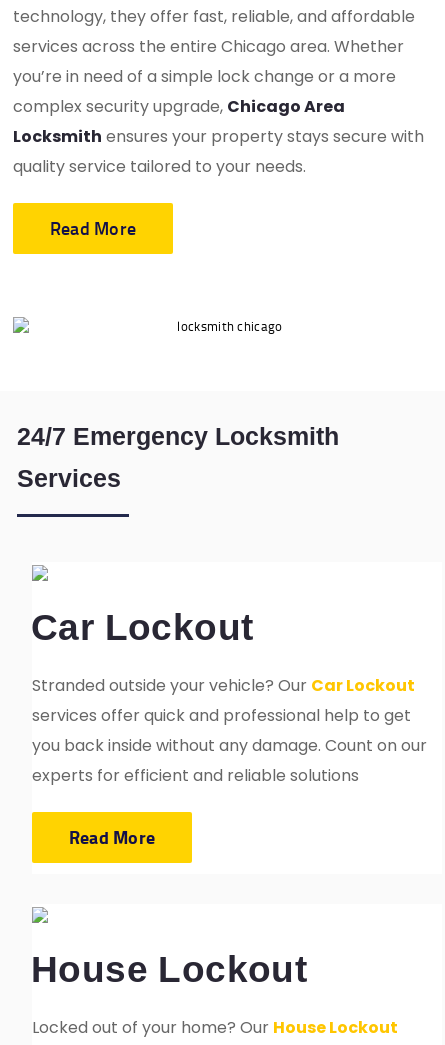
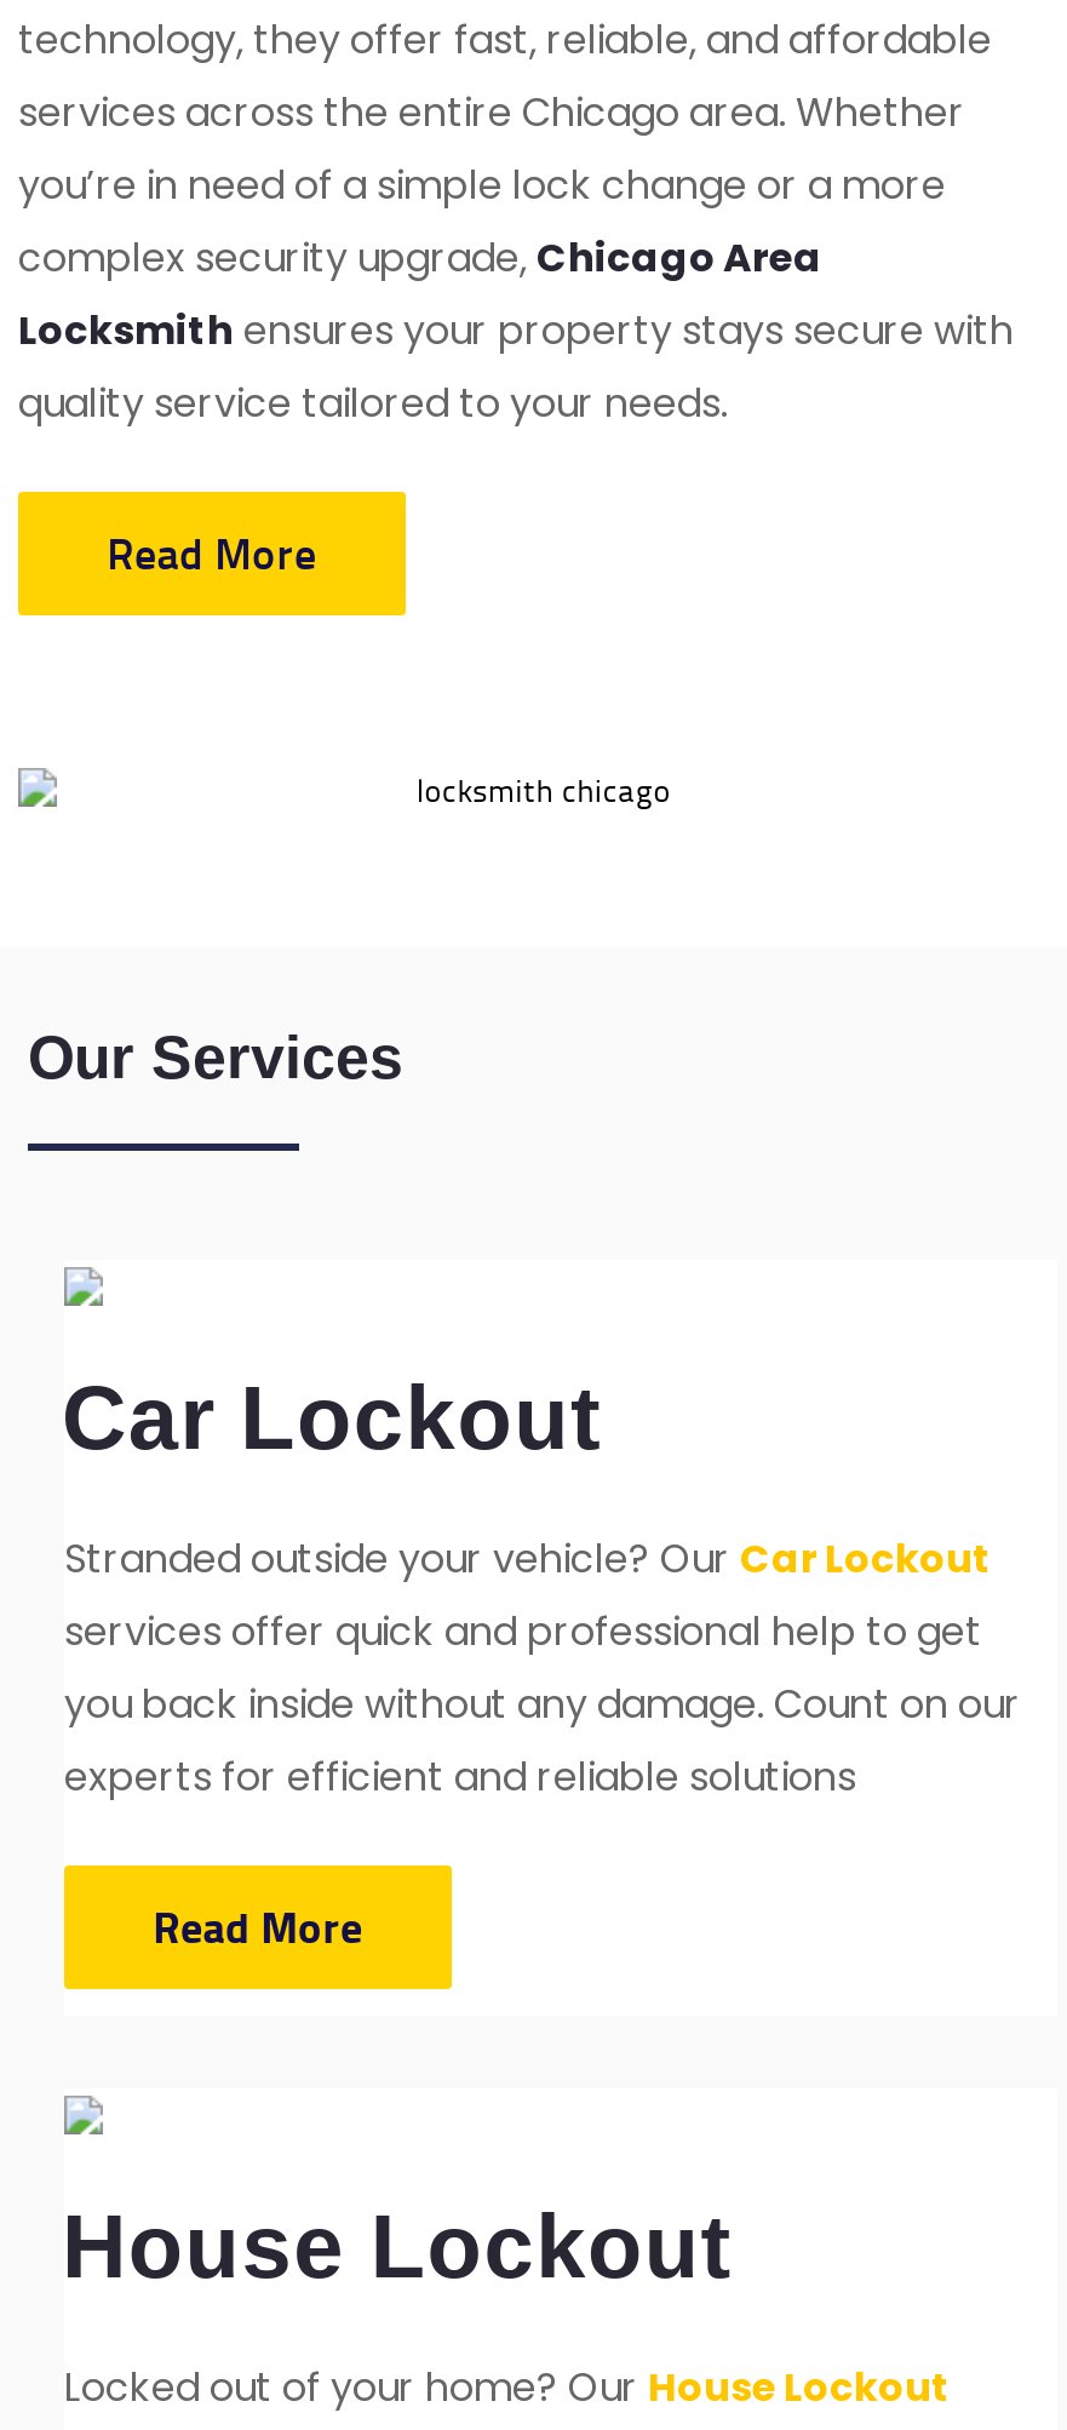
[17,422,339,492] 24/7 Emergency Locksmith | Services -> [28,1023,403,1091] Our Services

